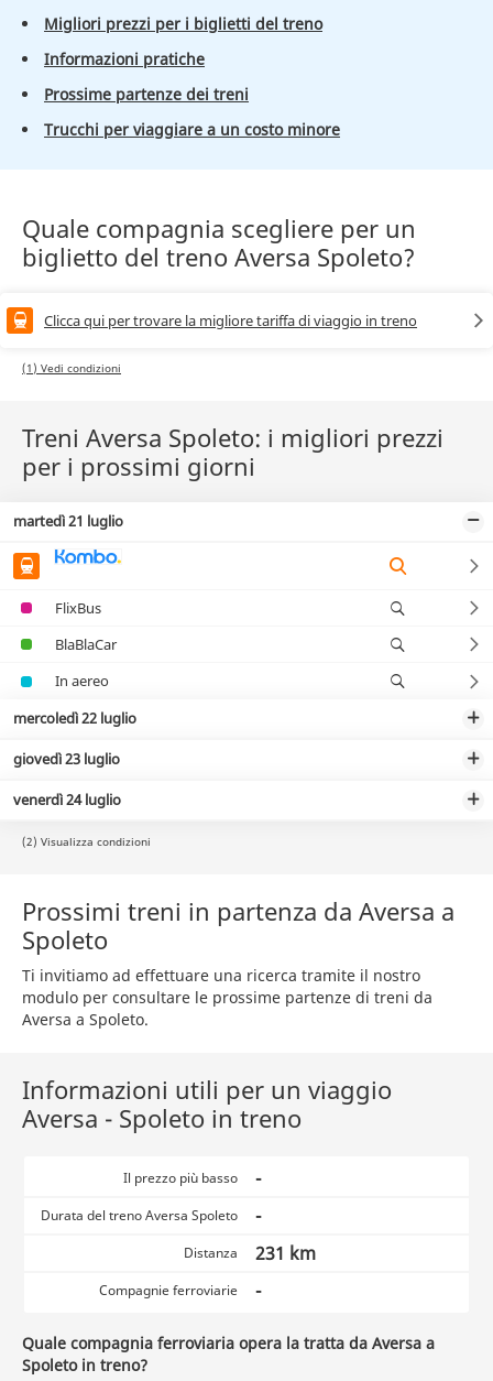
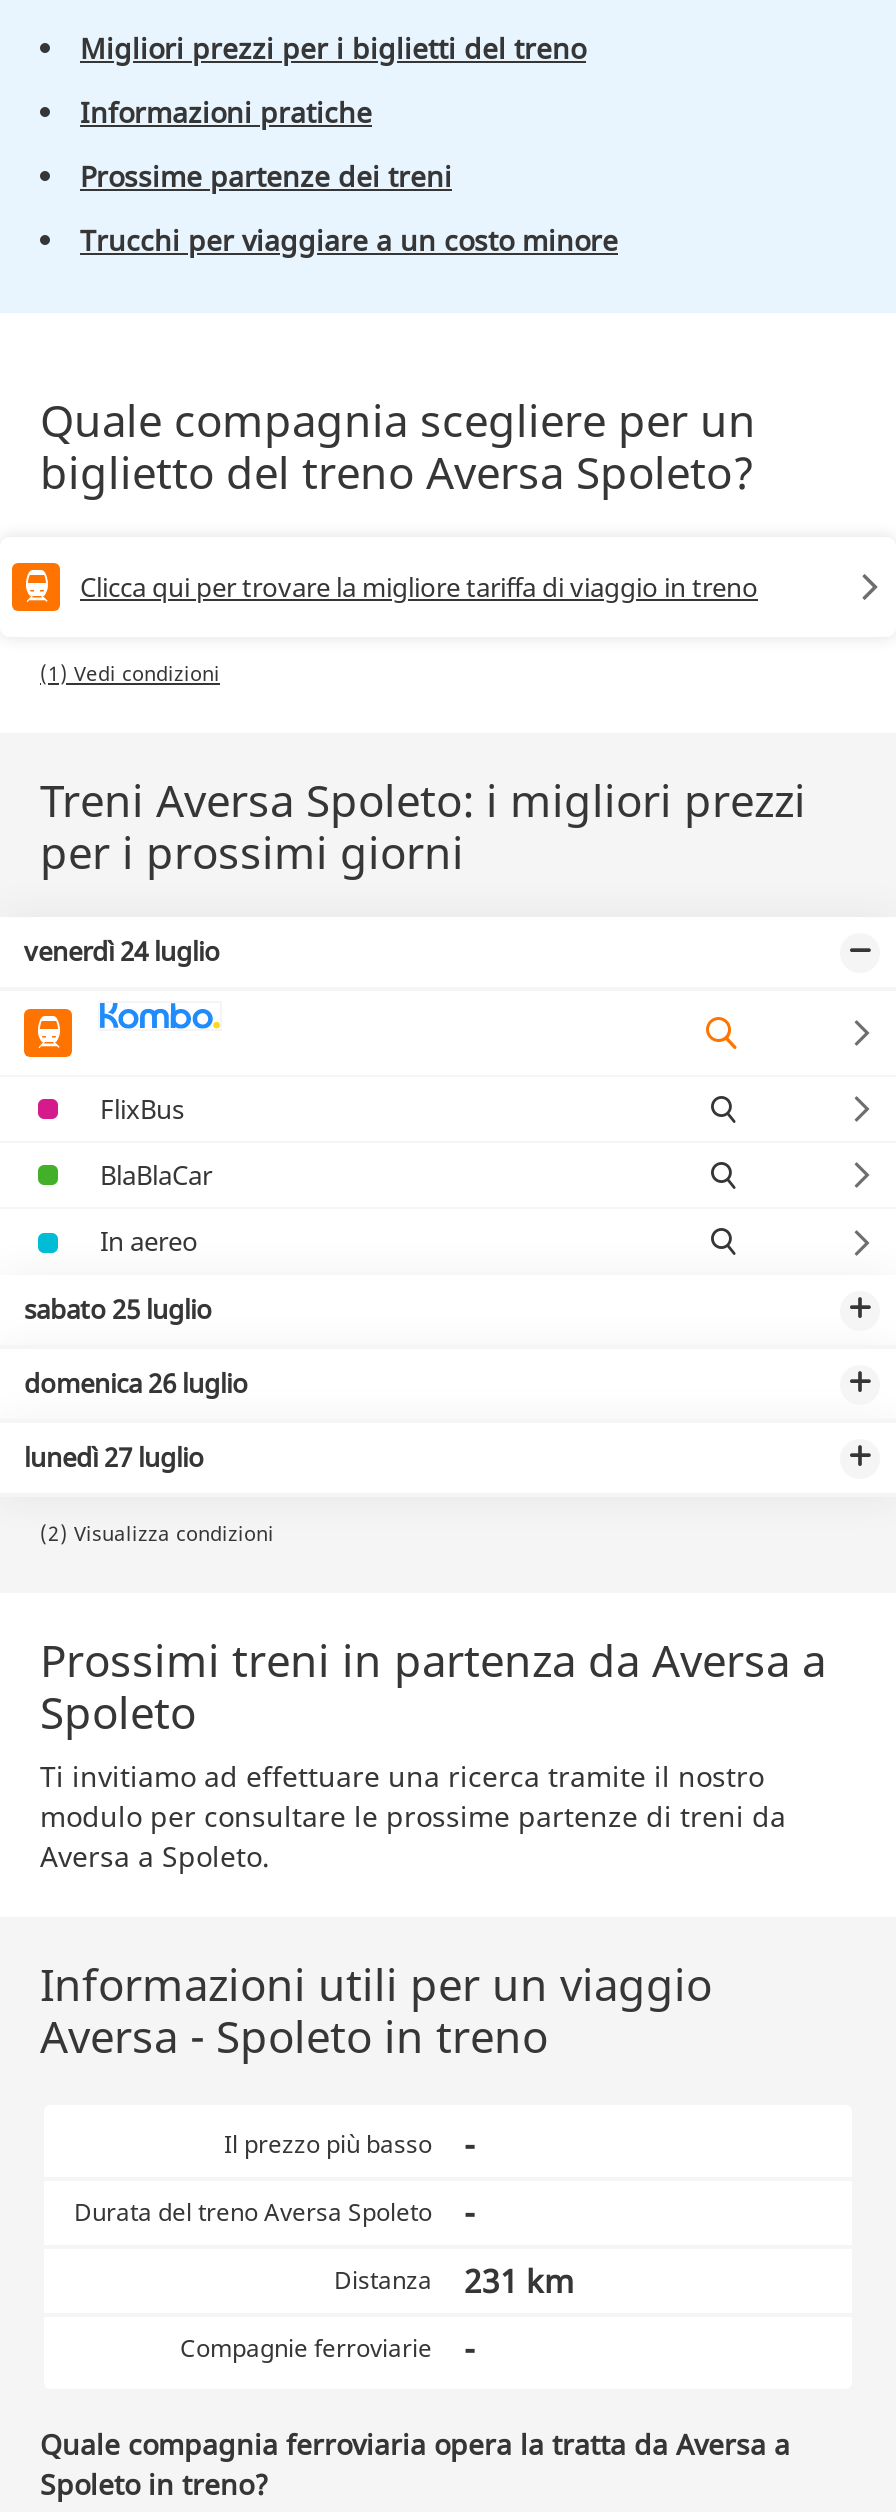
[13,511,123,531] martedì 21 luglio -> none
none -> [24,1439,204,1475] lunedì 27 luglio
[13,708,136,728] mercoledì 22 luglio -> [24,1291,212,1327] sabato 25 luglio
[13,749,120,769] giovedì 23 luglio -> [24,1365,248,1401] domenica 26 luglio
moved [13,790,121,809] -> [24,933,220,969]: venerdì 24 luglio

